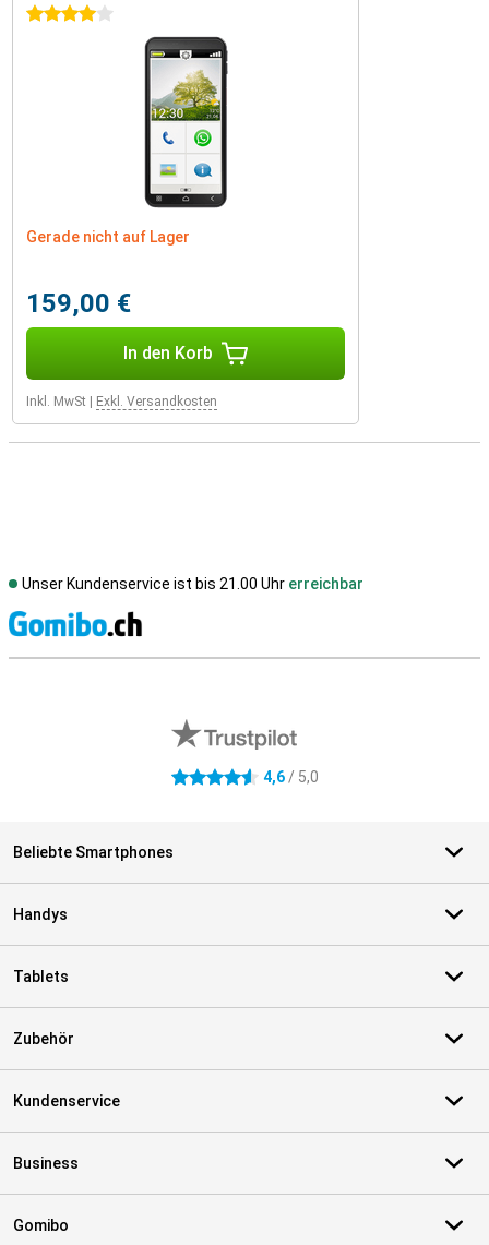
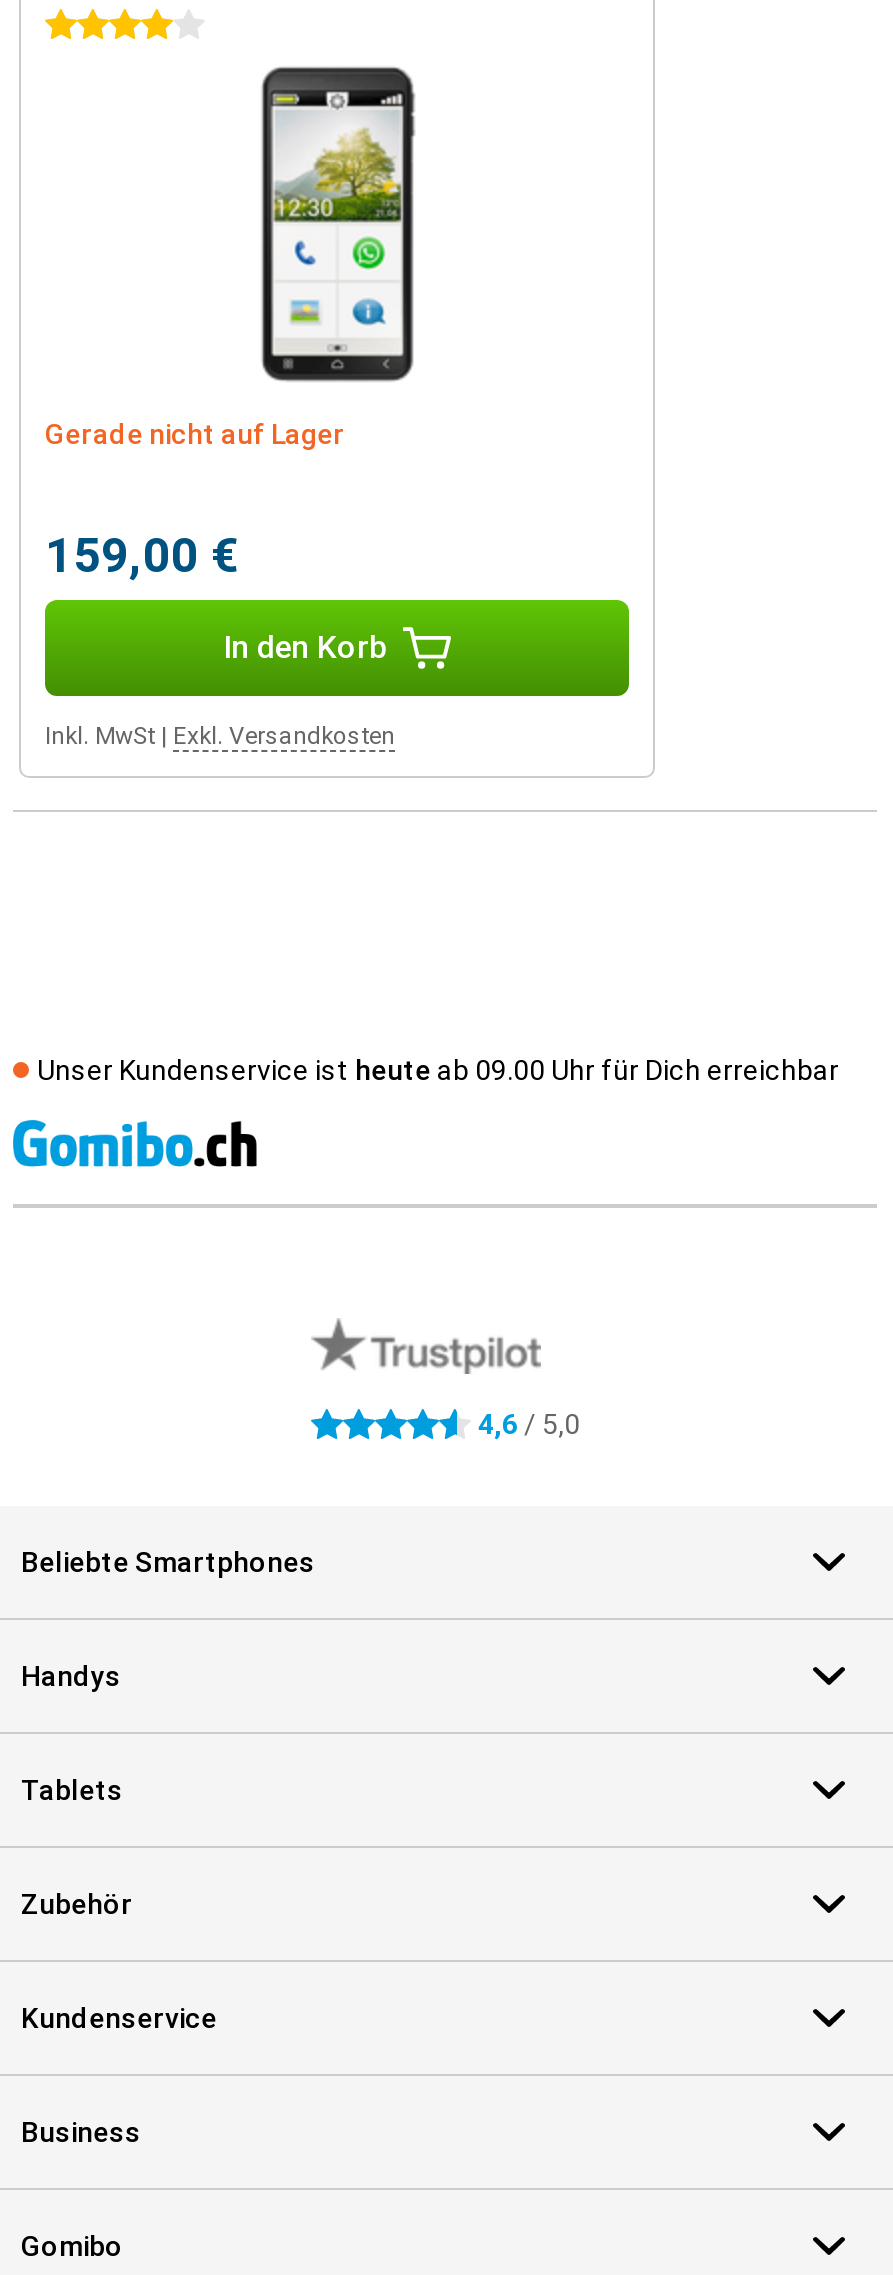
[22,575,363,592] Unser Kundenservice ist bis 21.00 Uhr erreichbar -> [37,1054,839,1086] Unser Kundenservice ist heute ab 09.00 Uhr für Dich erreichbar

